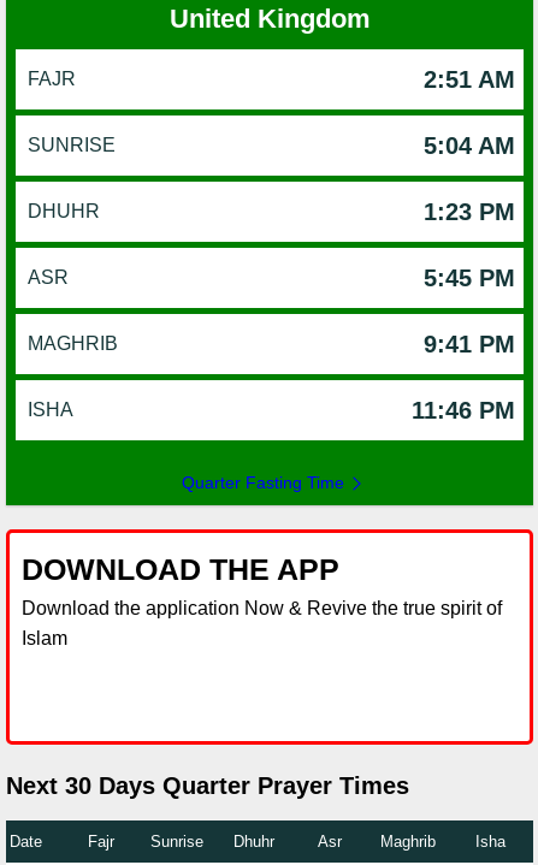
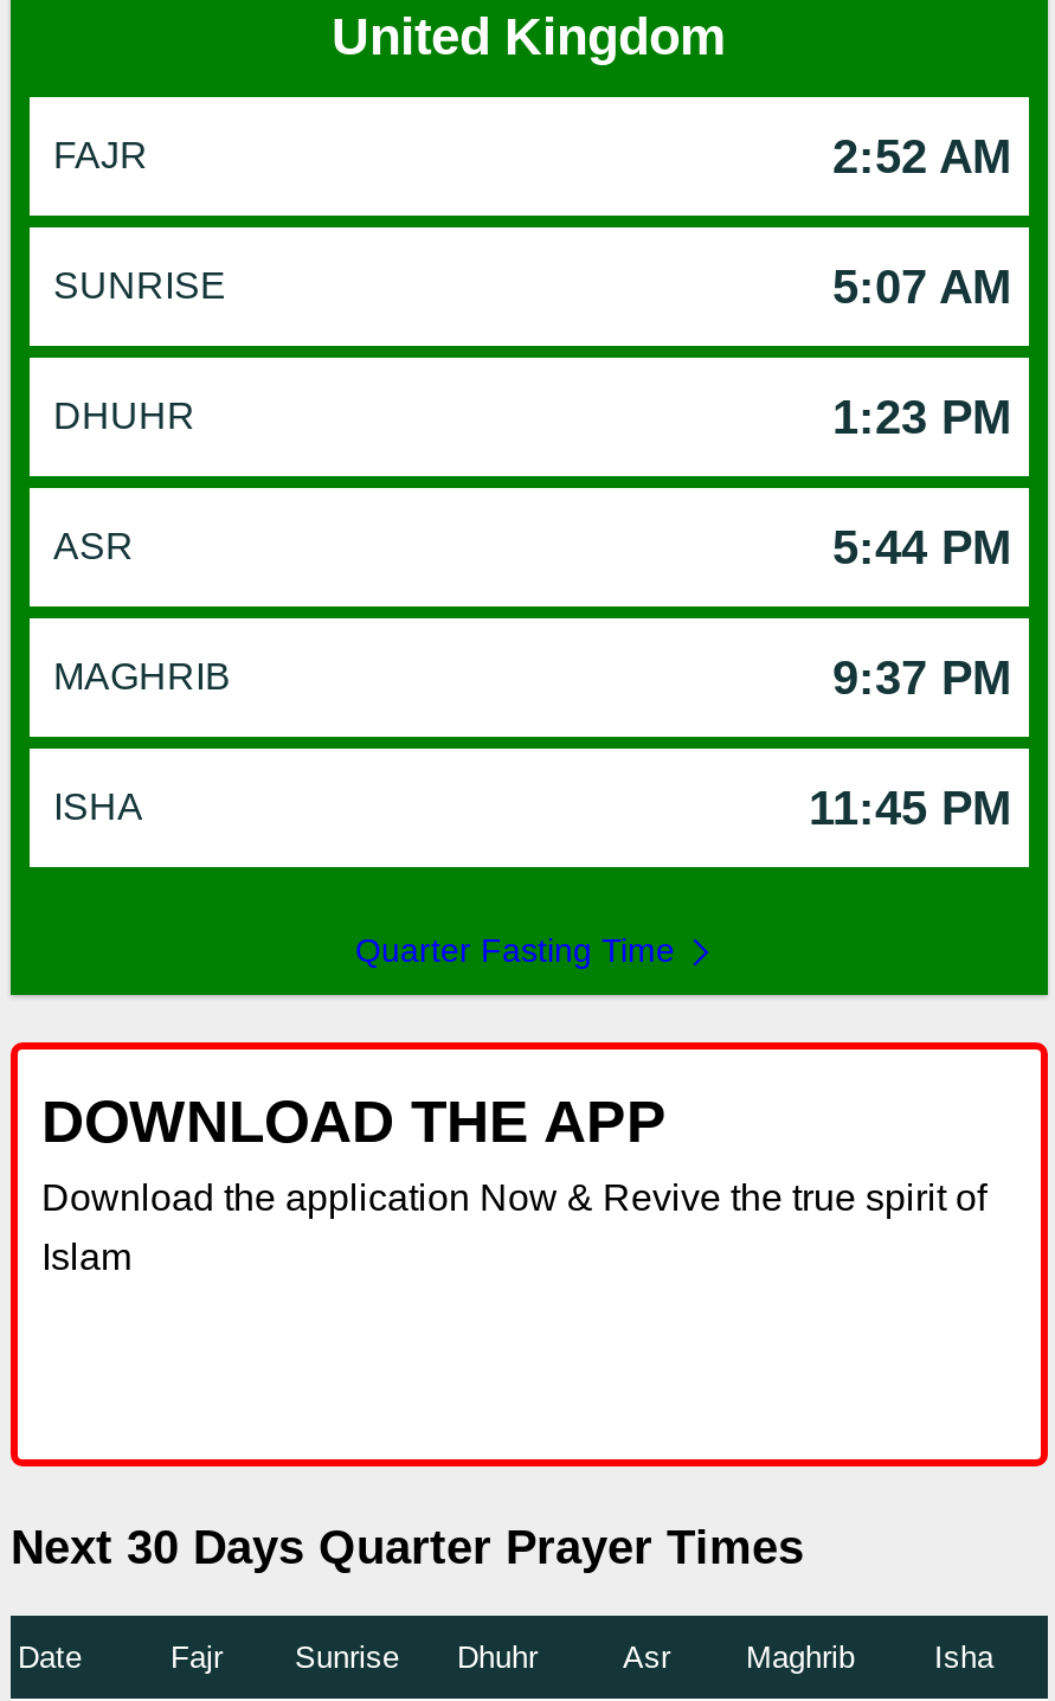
[424,66,515,93] 2:51 AM -> [832,130,1012,182] 2:52 AM
[424,132,515,159] 5:04 AM -> [832,261,1012,313] 5:07 AM
[424,265,515,291] 5:45 PM -> [832,521,1012,573] 5:44 PM
[424,331,515,357] 9:41 PM -> [832,651,1012,704] 9:37 PM
[412,397,515,423] 11:46 PM -> [809,782,1012,834] 11:45 PM

